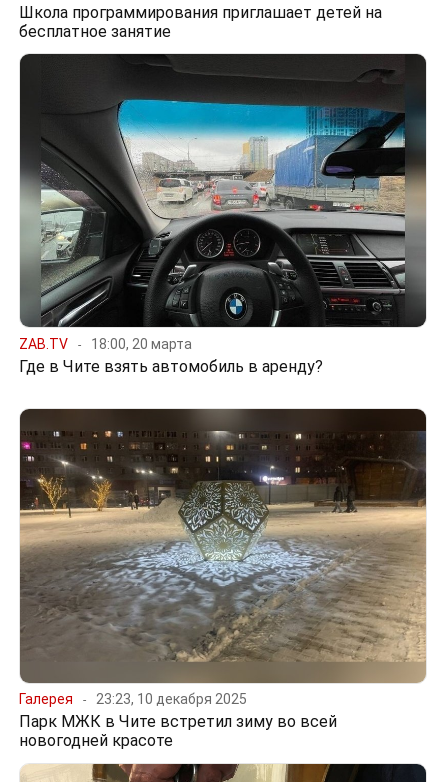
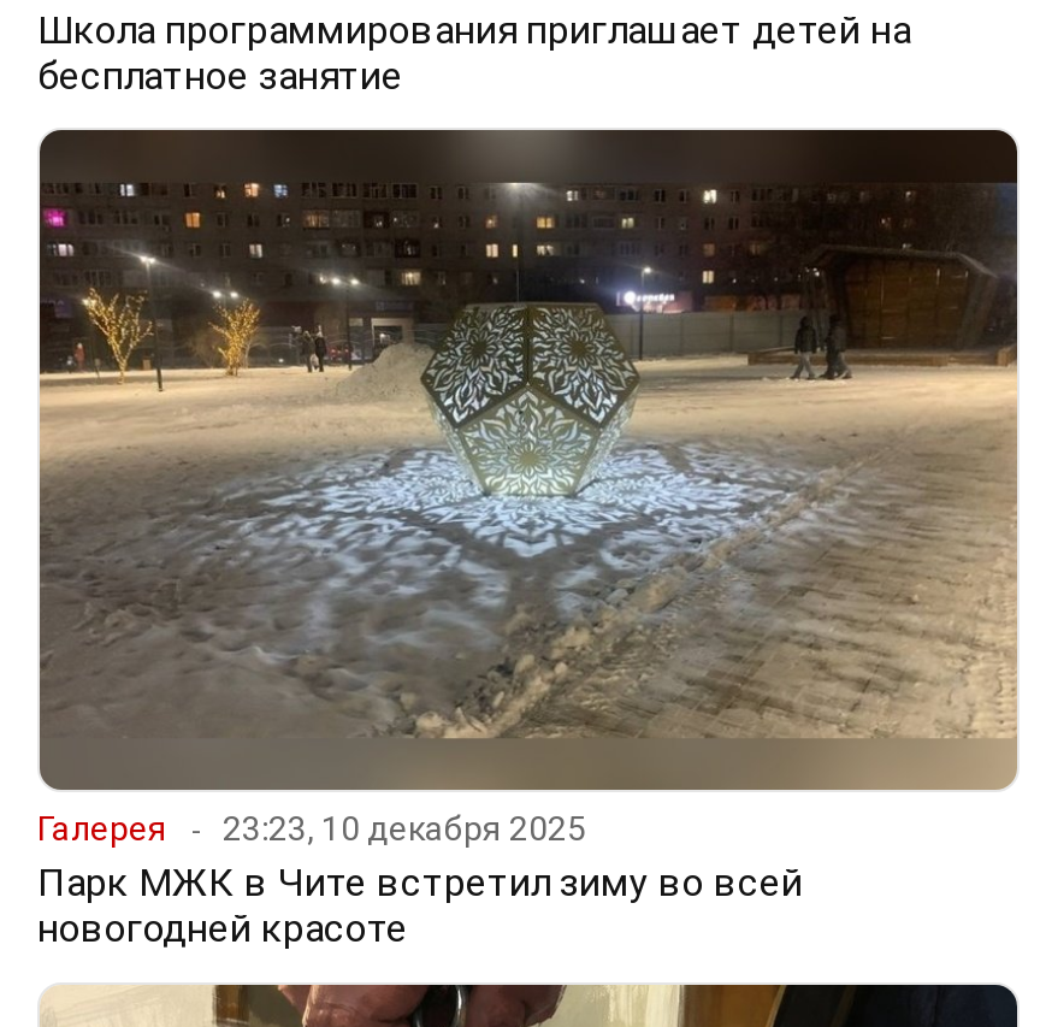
[19,55,427,376] [image] | ZAB.TV | 18:00, 20 марта | Где в Чите взять автомобиль в аренду? -> none

